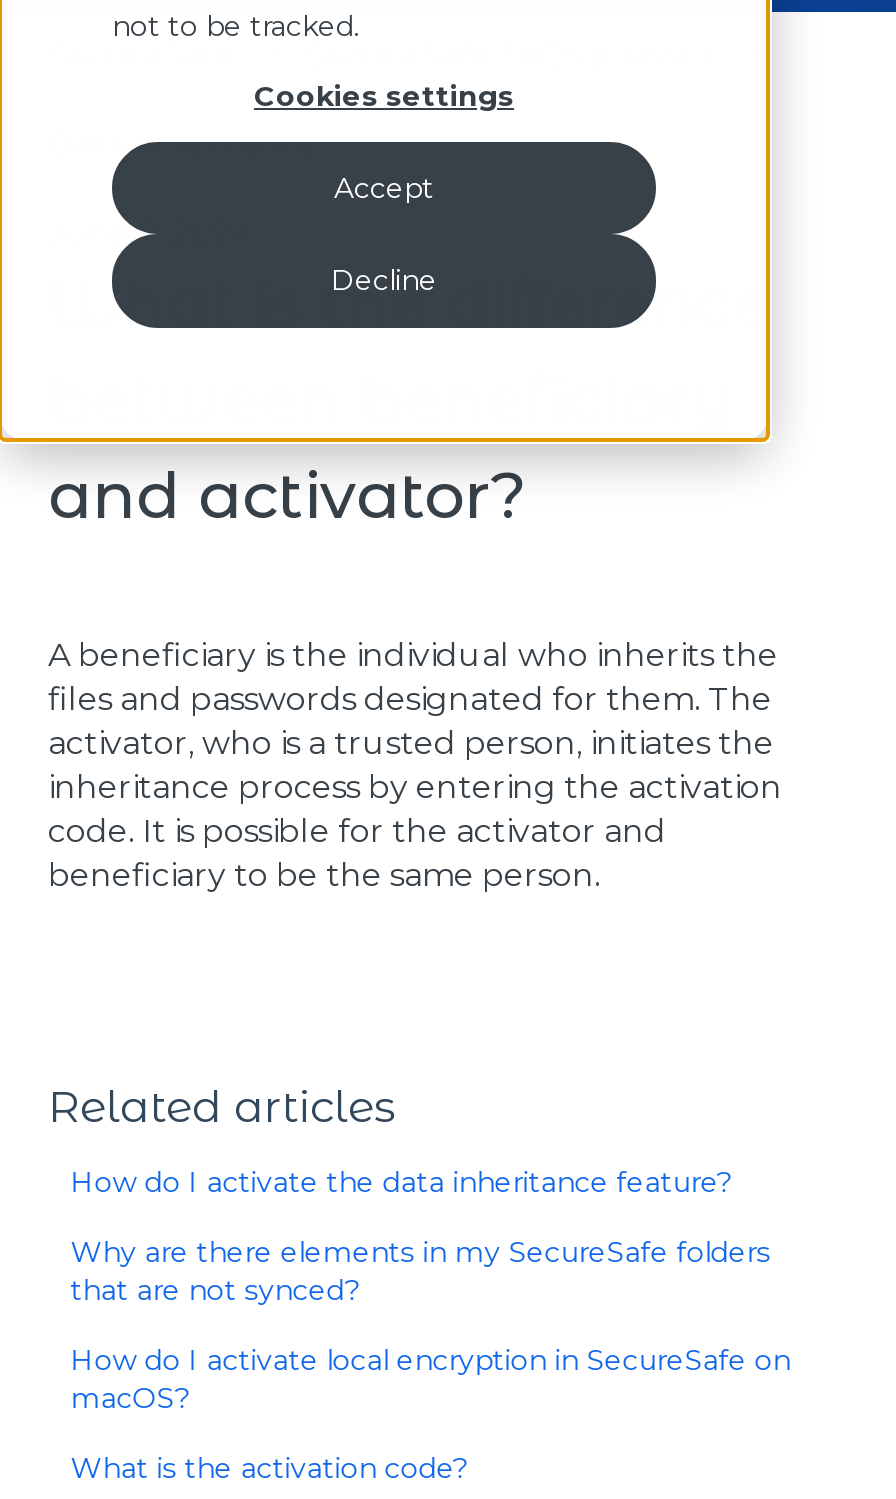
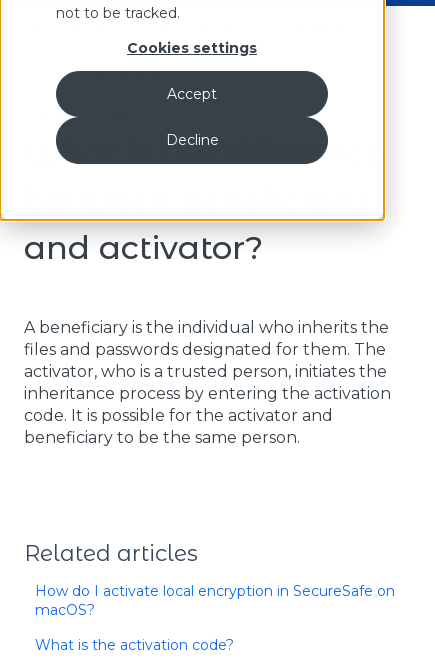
[70,1165,770,1309] How do I activate the data inheritance feature? | Why are there elements in my SecureSafe folders | that are not synced? -> none

